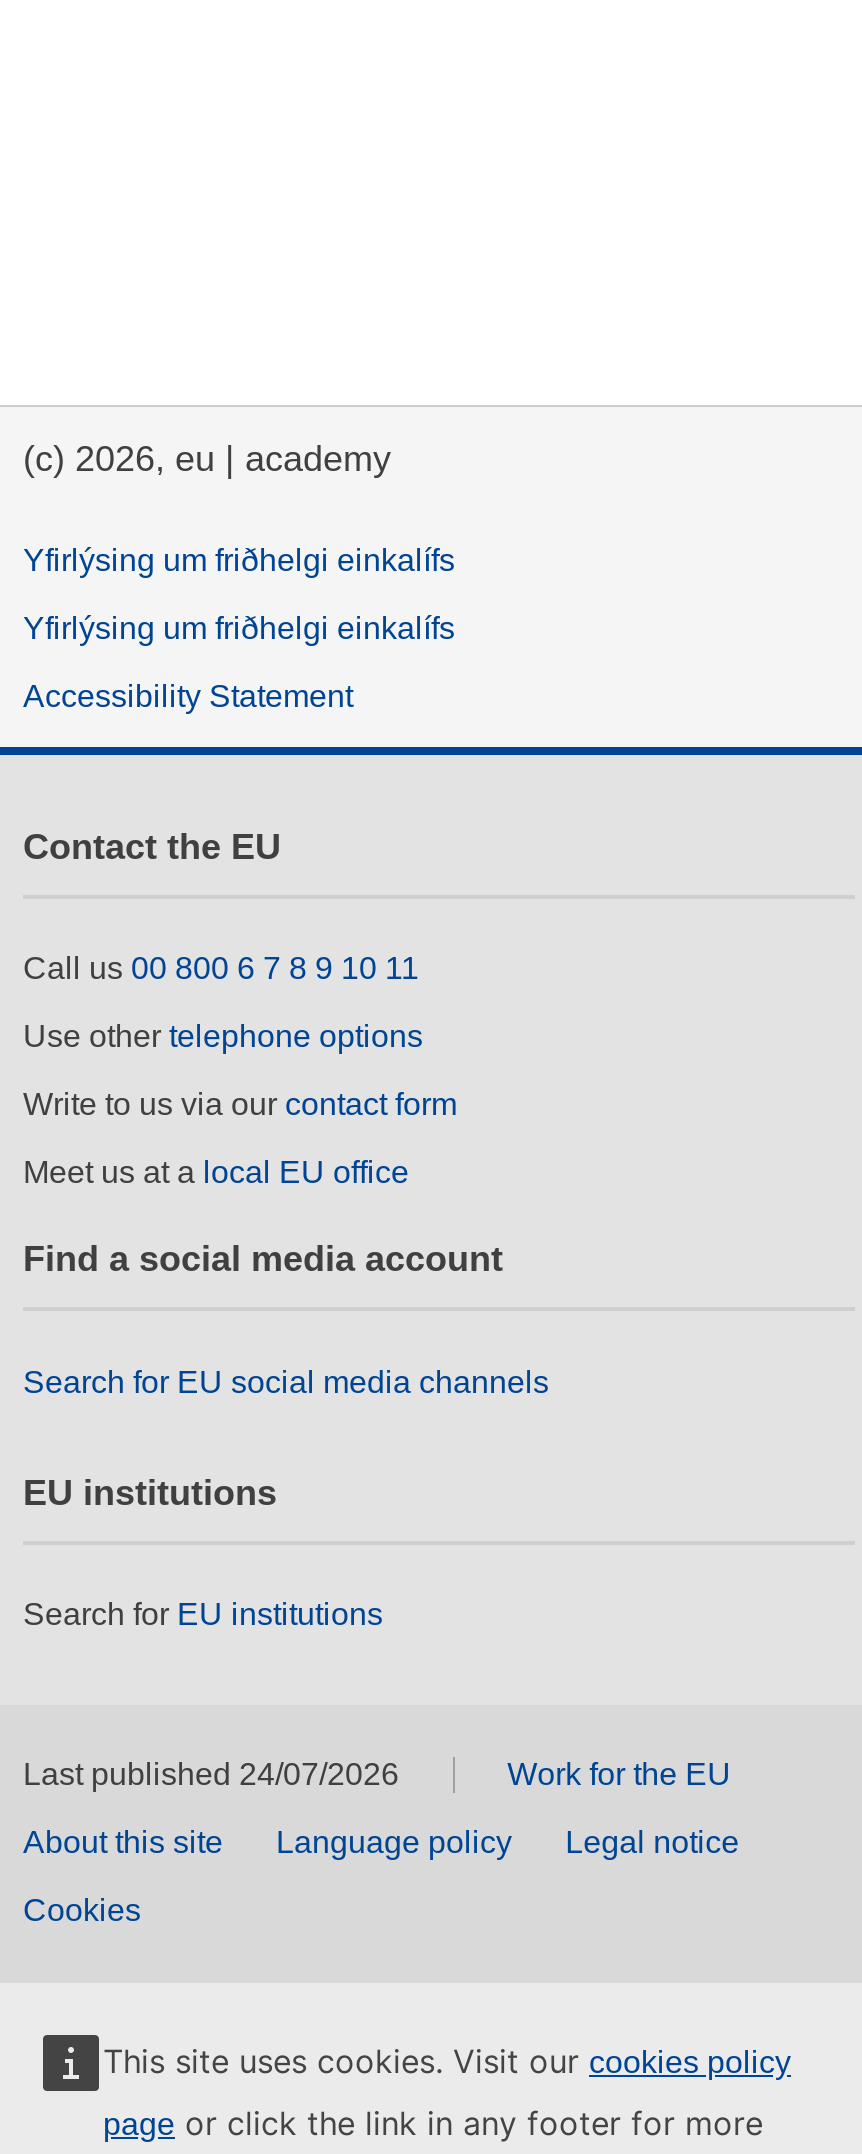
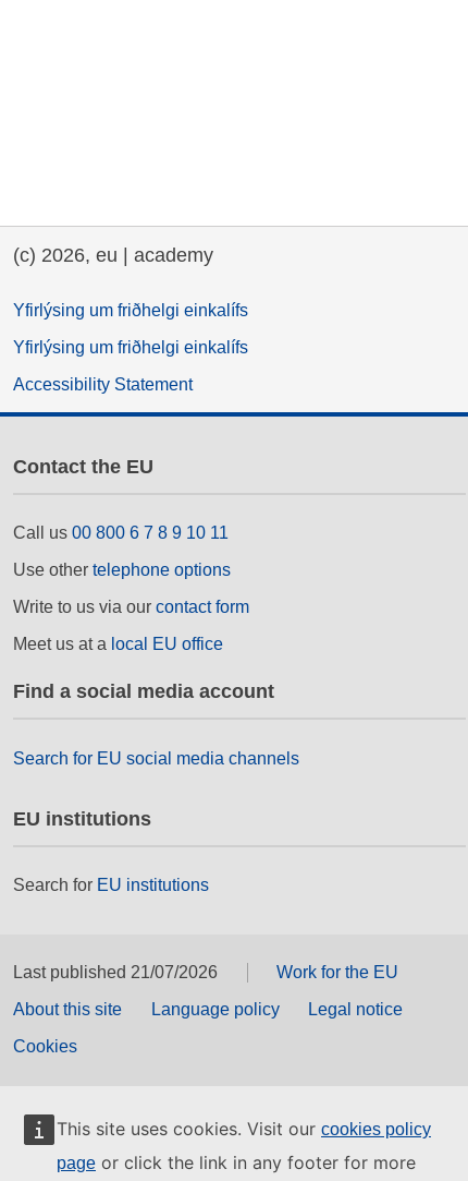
[23,1758,399,1792] Last published 24/07/2026 -> [13,963,218,982] Last published 21/07/2026

